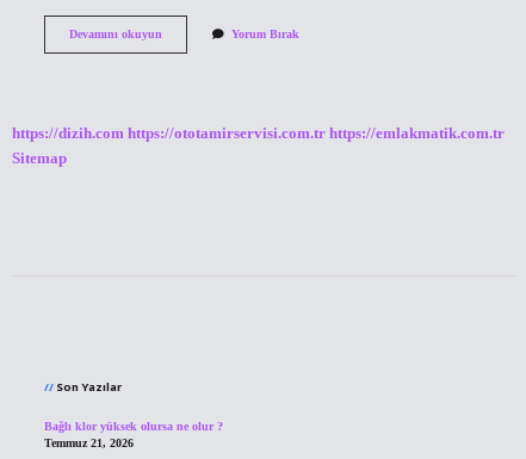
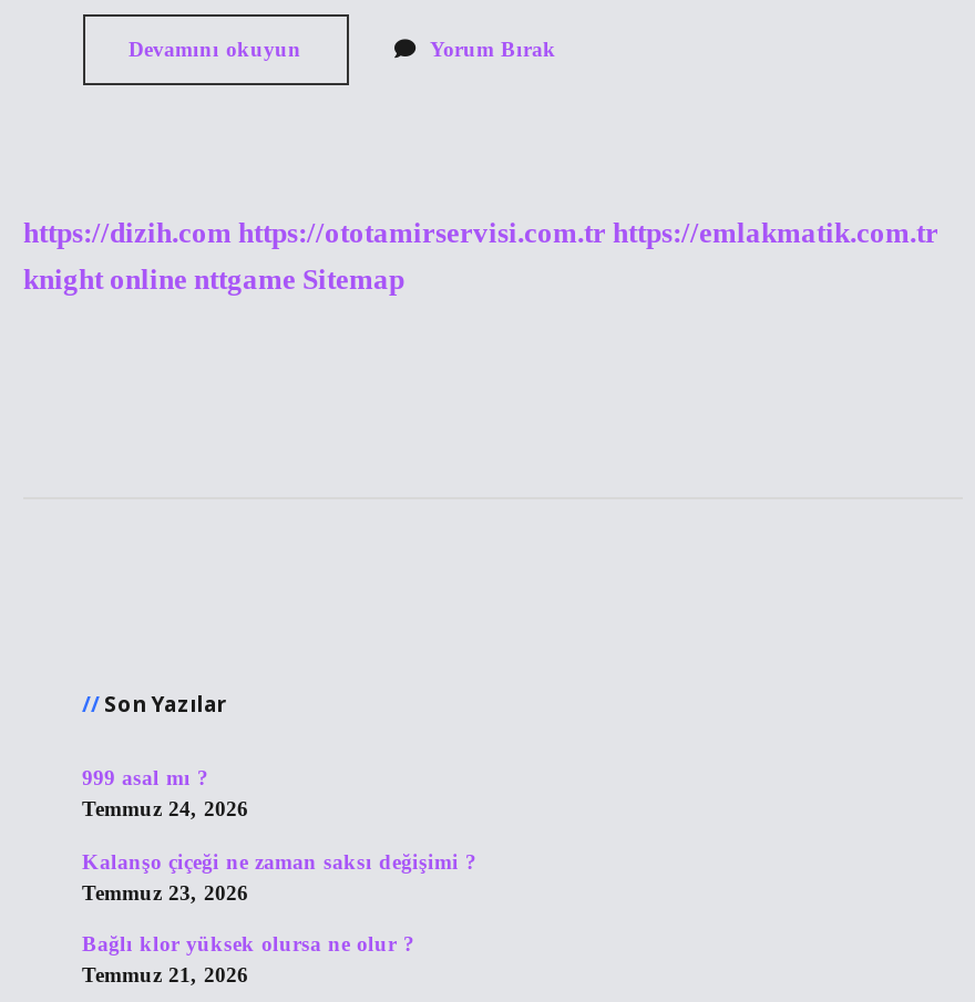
[12,151,67,167] Sitemap -> [23,265,404,296] knight online nttgame Sitemap
none -> [82,766,476,904] 999 asal mı ? | Temmuz 24, 2026 | Kalanşo çiçeği ne zaman saksı değişimi ? | Temmuz 23, 2026

